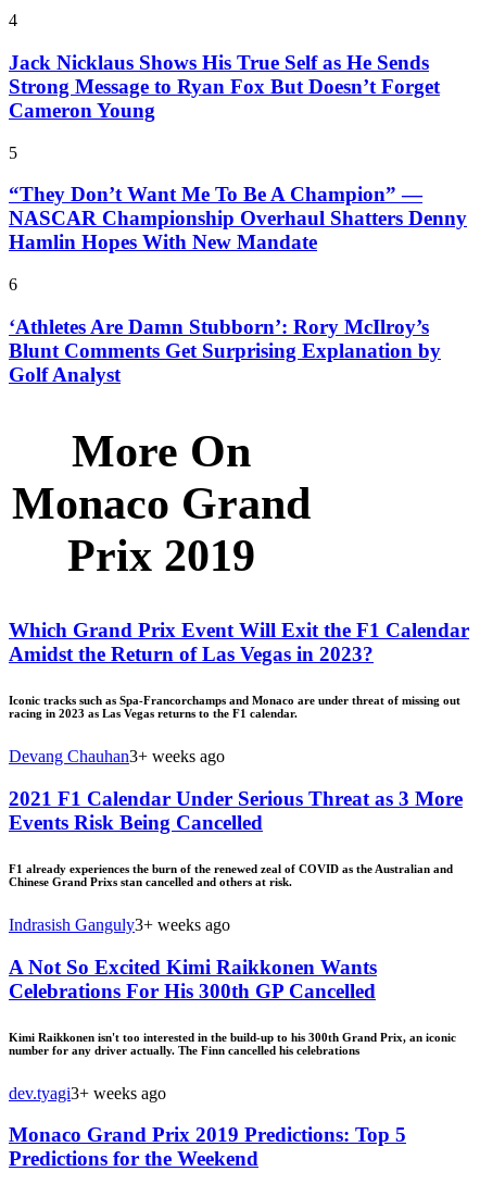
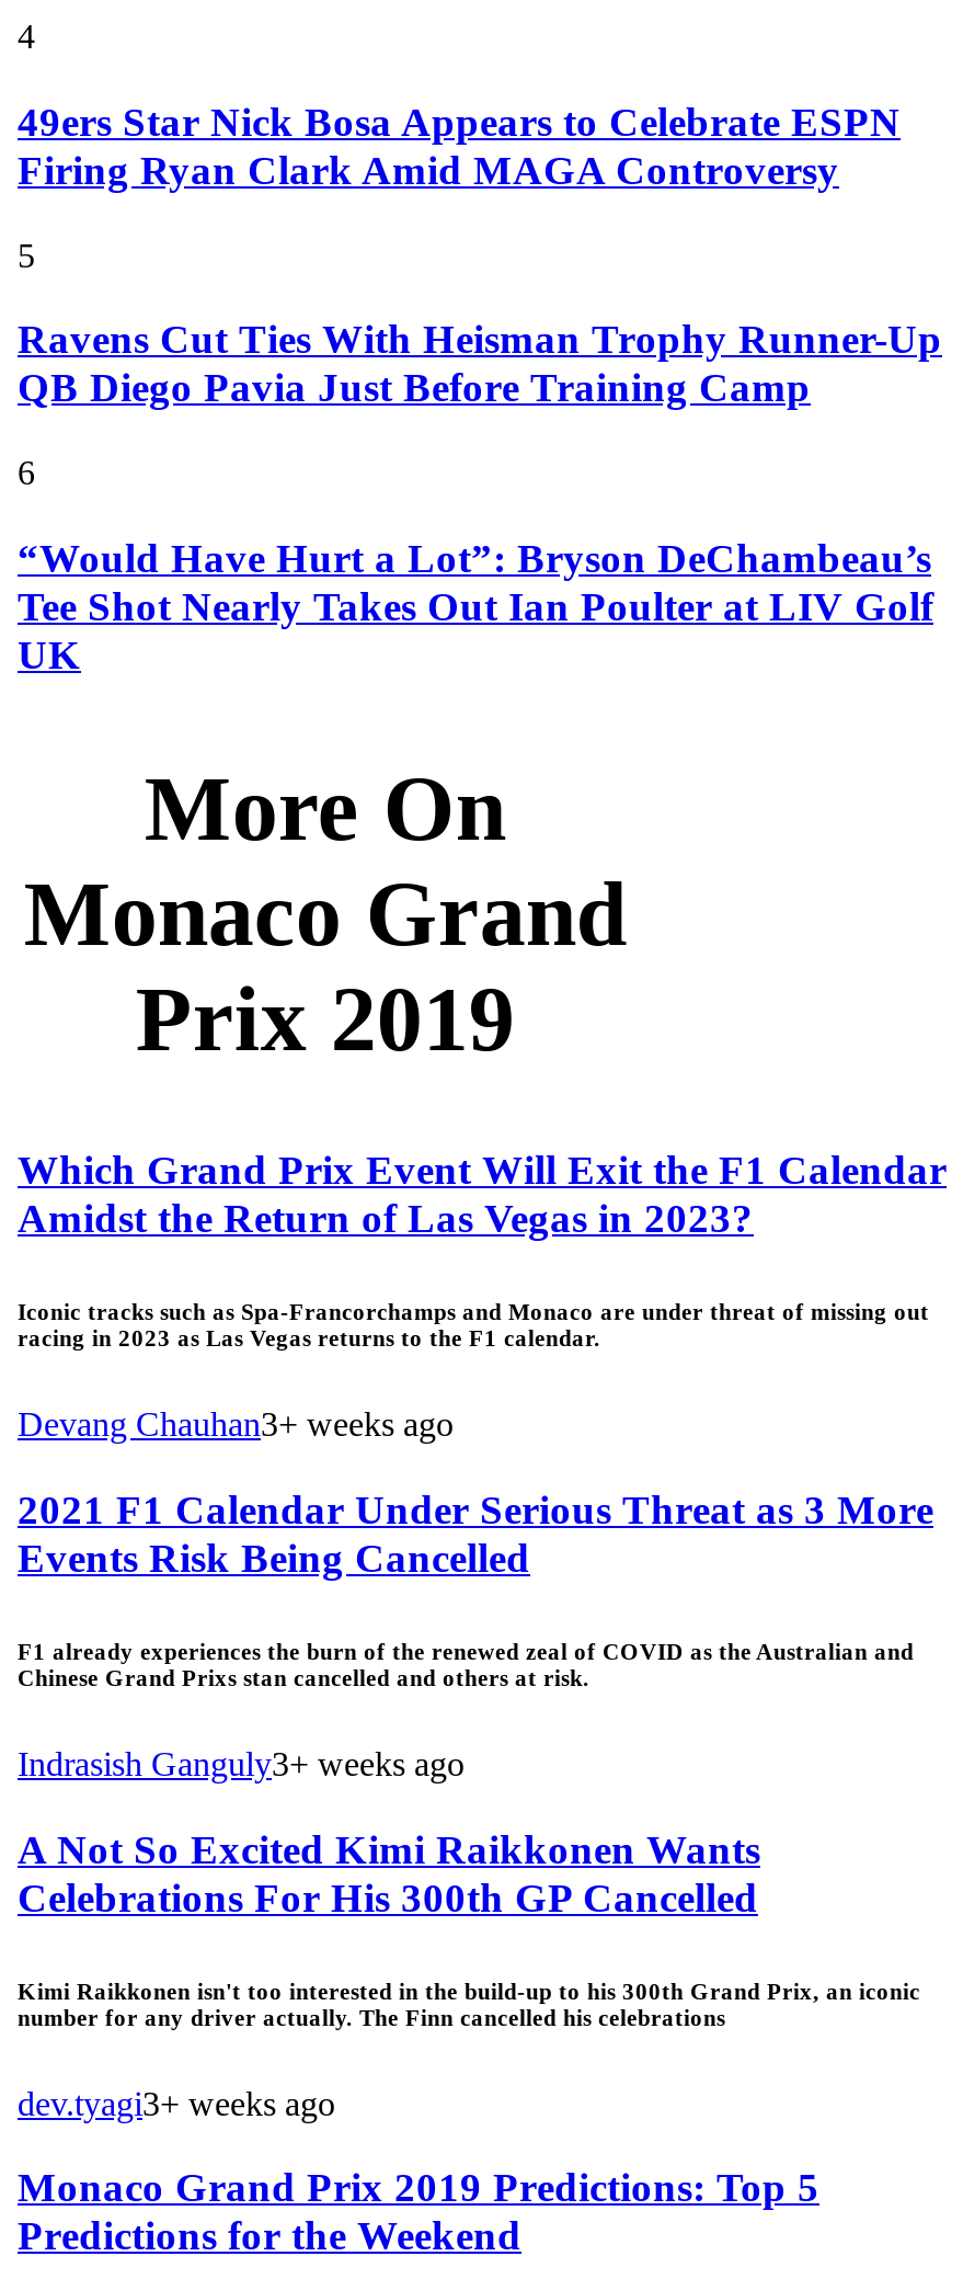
[9,51,440,122] Jack Nicklaus Shows His True Self as He Sends | Strong Message to Ryan Fox But Doesn’t Forget | Cameron Young -> [18,98,901,192] 49ers Star Nick Bosa Appears to Celebrate ESPN | Firing Ryan Clark Amid MAGA Controversy
[9,183,467,254] “They Don’t Want Me To Be A Champion” — | NASCAR Championship Overhaul Shatters Denny | Hamlin Hopes With New Mandate -> [18,316,942,410] Ravens Cut Ties With Heisman Trophy Runner-Up | QB Diego Pavia Just Before Training Camp
[9,315,441,386] ‘Athletes Are Damn Stubborn’: Rory McIlroy’s | Blunt Comments Get Surprising Explanation by | Golf Analyst -> [18,534,933,677] “Would Have Hurt a Lot”: Bryson DeChambeau’s | Tee Shot Nearly Takes Out Ian Poulter at LIV Golf | UK

